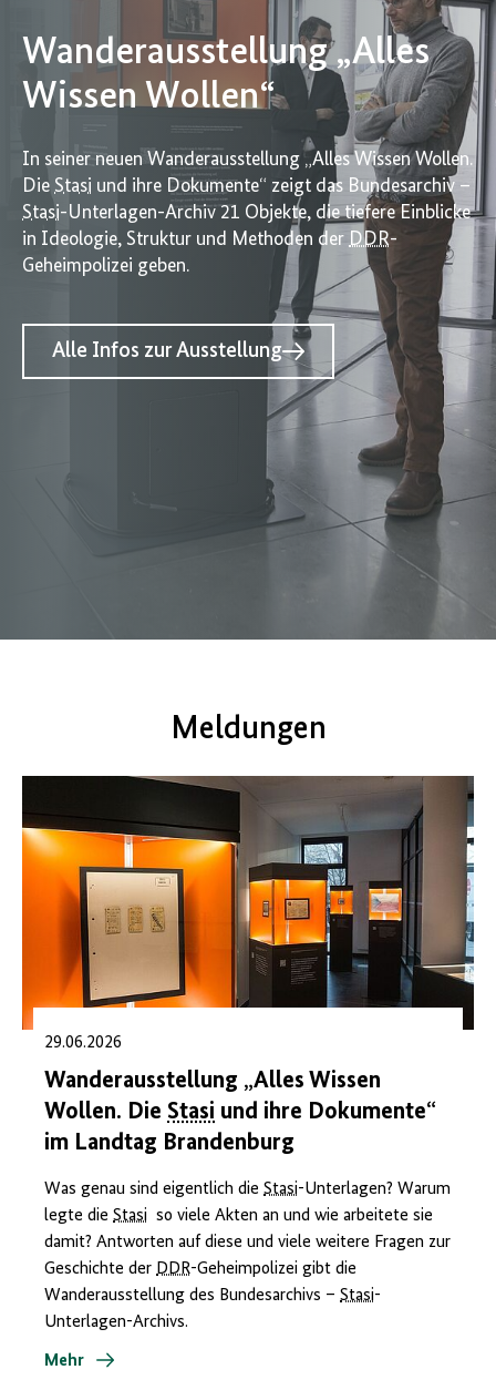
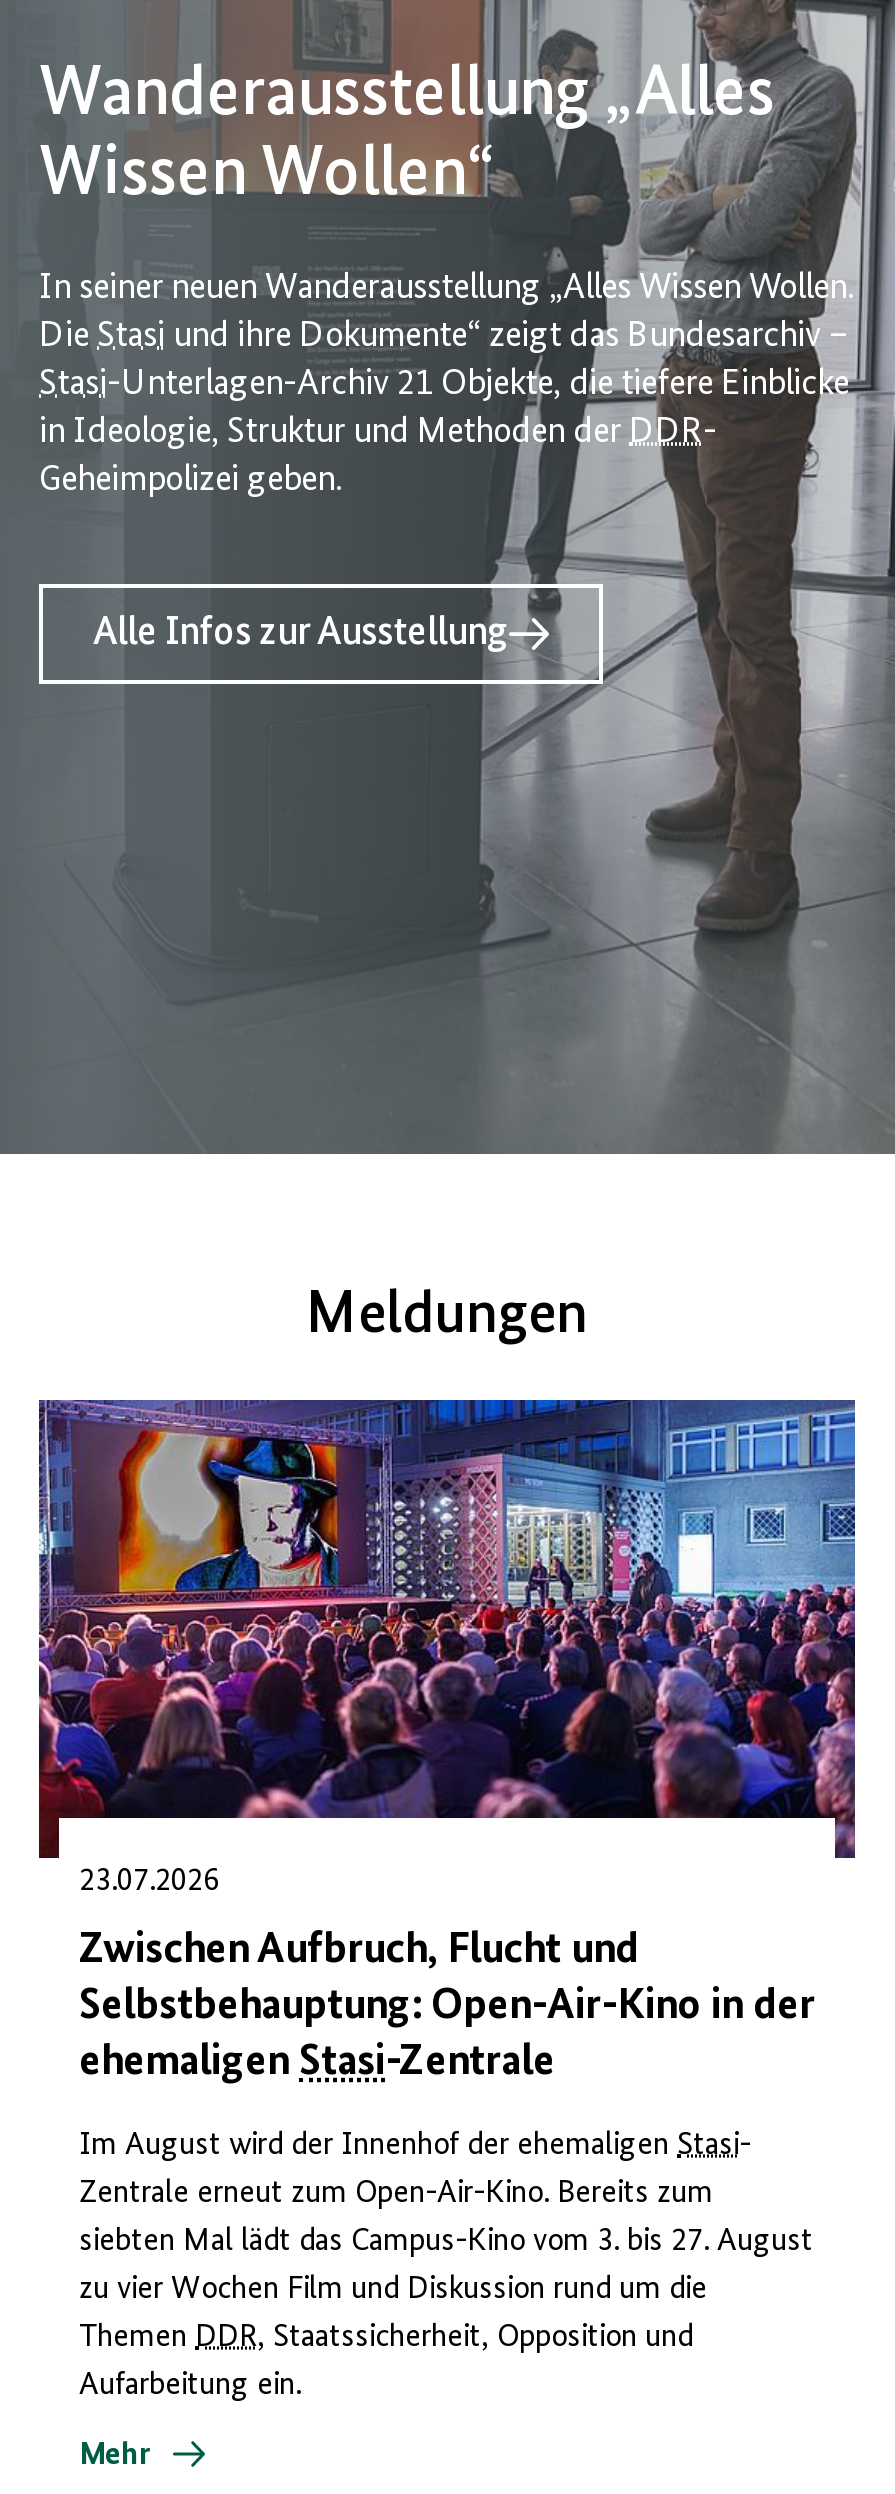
[21,775,475,1052] [image] | 29.06.2026 -> [37,1398,857,1899] [image] | 23.07.2026
[44,1069,436,1155] Wanderausstellung „Alles Wissen | Wollen. Die Stasi und ihre Dokumente“ | im Landtag Brandenburg -> [79,1929,815,2085] Zwischen Aufbruch, Flucht und | Selbstbehauptung: Open-Air-Kino in der | ehemaligen Stasi-Zentrale
[44,1181,451,1199] Was genau sind eigentlich die Stasi-Unterlagen? Warum -> [79,2131,751,2163] Im August wird der Innenhof der ehemaligen Stasi-
[44,1207,433,1225] legte die Stasi so viele Akten an und wie arbeitete sie -> [79,2179,713,2211] Zentrale erneut zum Open-Air-Kino. Bereits zum
[44,1234,451,1252] damit? Antworten auf diese und viele weitere Fragen zur -> [79,2227,813,2259] siebten Mal lädt das Campus-Kino vom 3. bis 27. August
[44,1261,356,1278] Geschichte der DDR-Geheimpolizei gibt die -> [79,2275,707,2307] zu vier Wochen Film und Diskussion rund um die
[44,1287,381,1305] Wanderausstellung des Bundesarchivs – Stasi- -> [79,2323,693,2355] Themen DDR, Staatssicherheit, Opposition und
[44,1314,188,1332] Unterlagen-Archivs. -> [79,2371,301,2403] Aufarbeitung ein.

